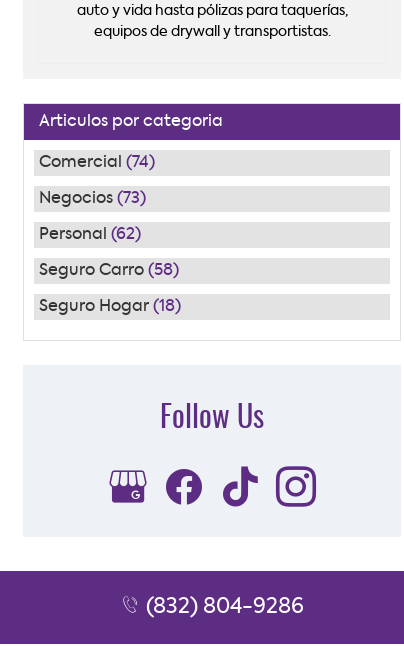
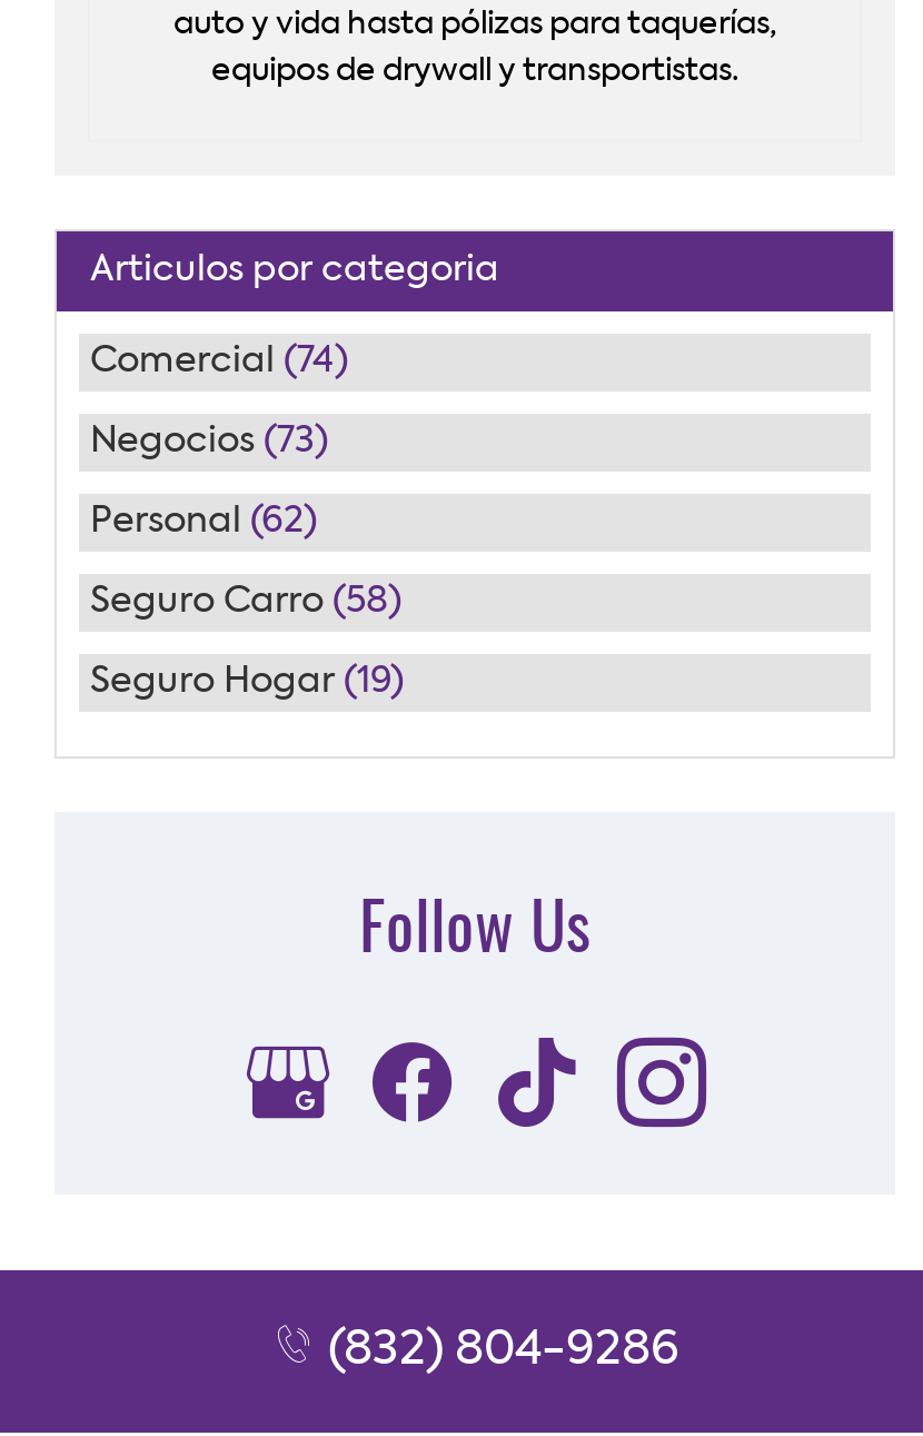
[39,299,181,315] Seguro Hogar (18) -> [90,666,404,701] Seguro Hogar (19)

